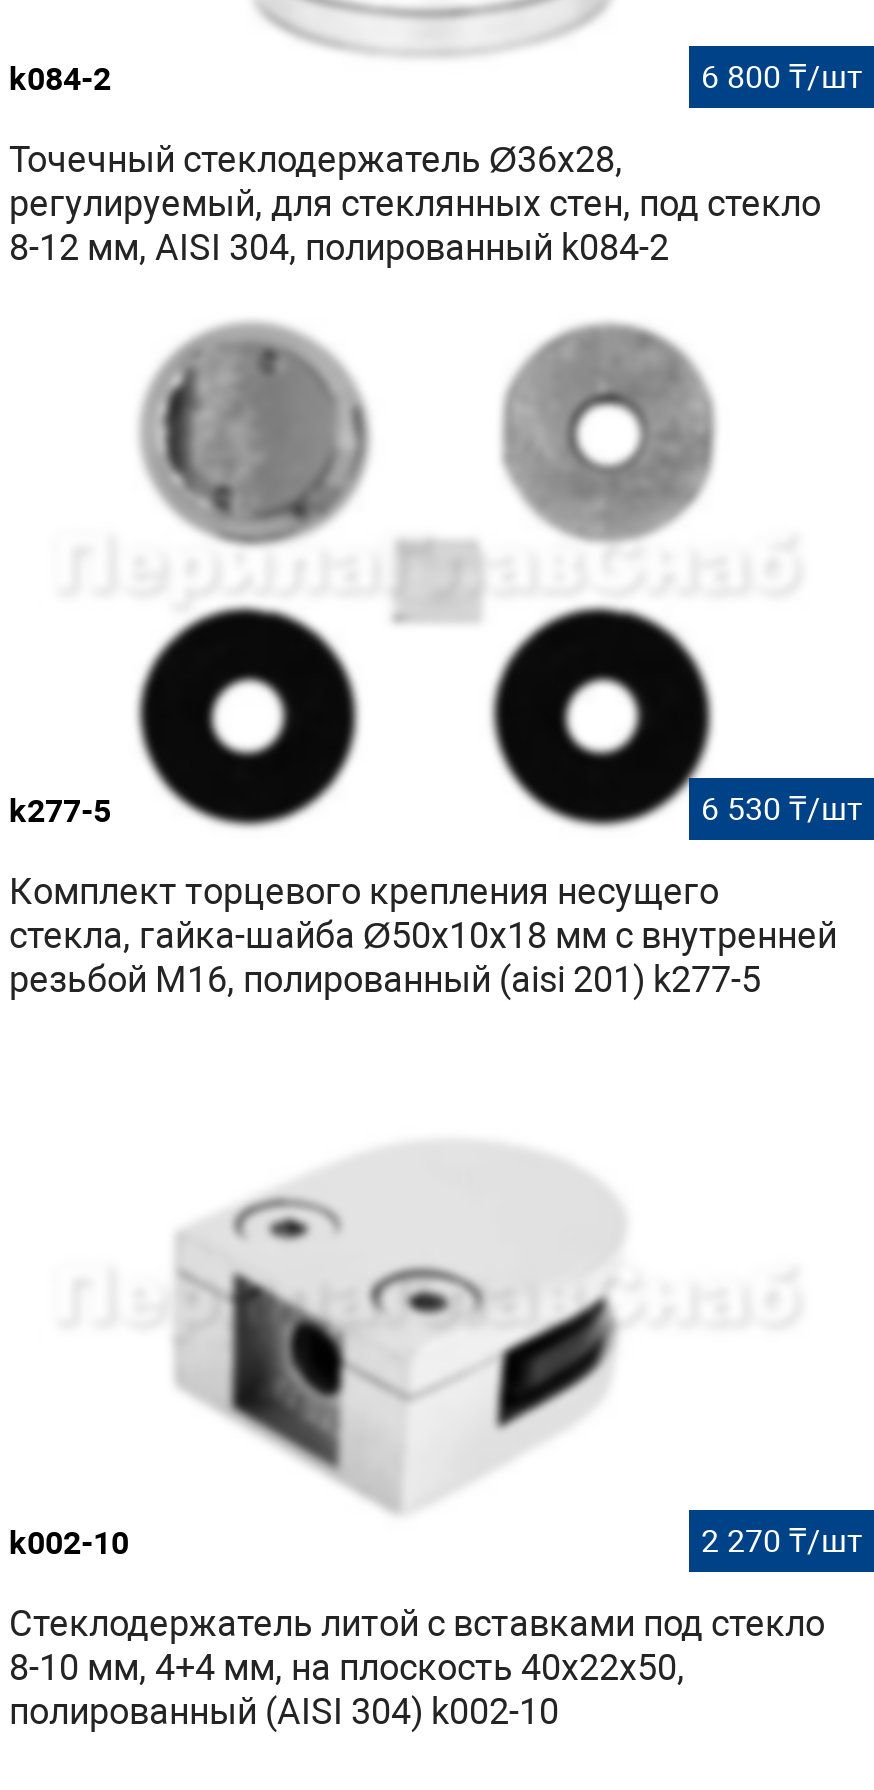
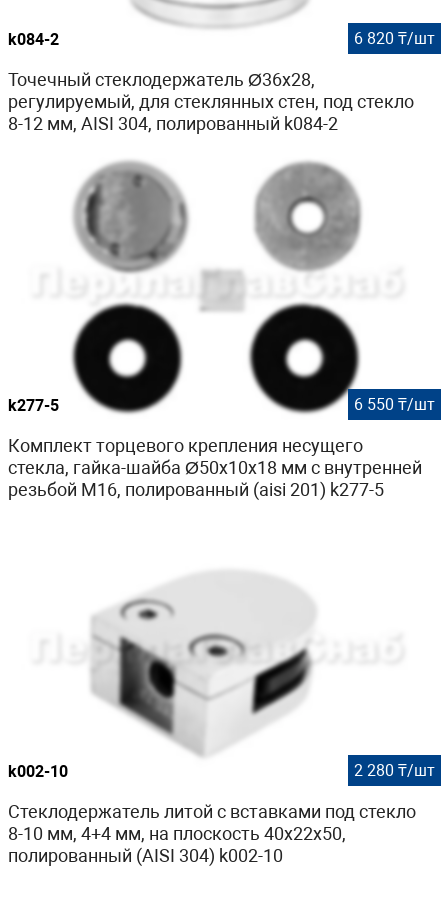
[701,58,863,96] 6 800 ₸/шт -> [354,29,435,48] 6 820 ₸/шт
[701,790,863,828] 6 530 ₸/шт -> [354,395,435,414] 6 550 ₸/шт
[701,1522,863,1560] 2 270 ₸/шт -> [354,761,435,780] 2 280 ₸/шт

